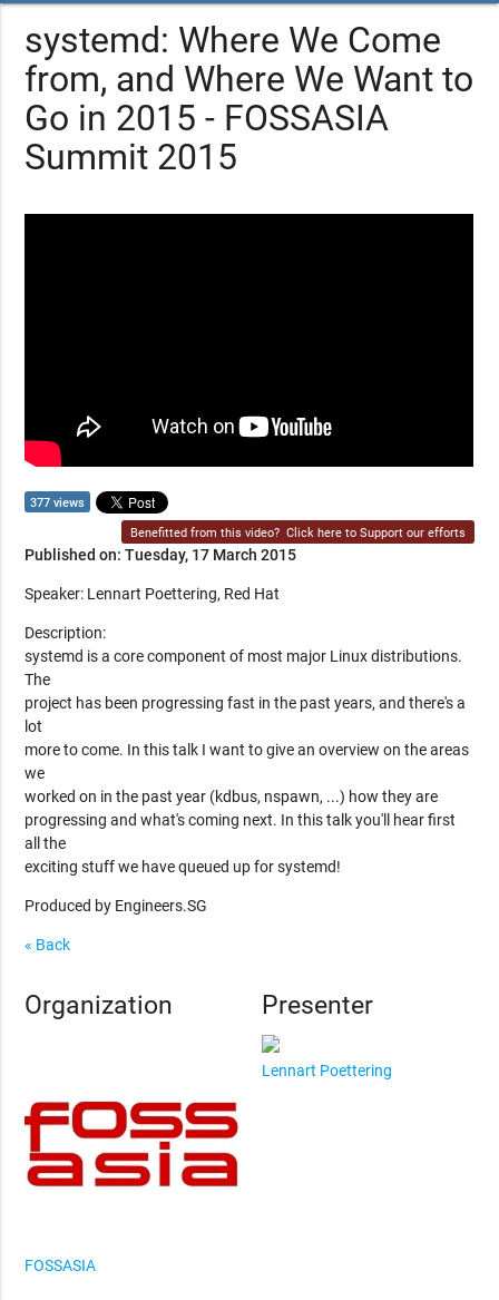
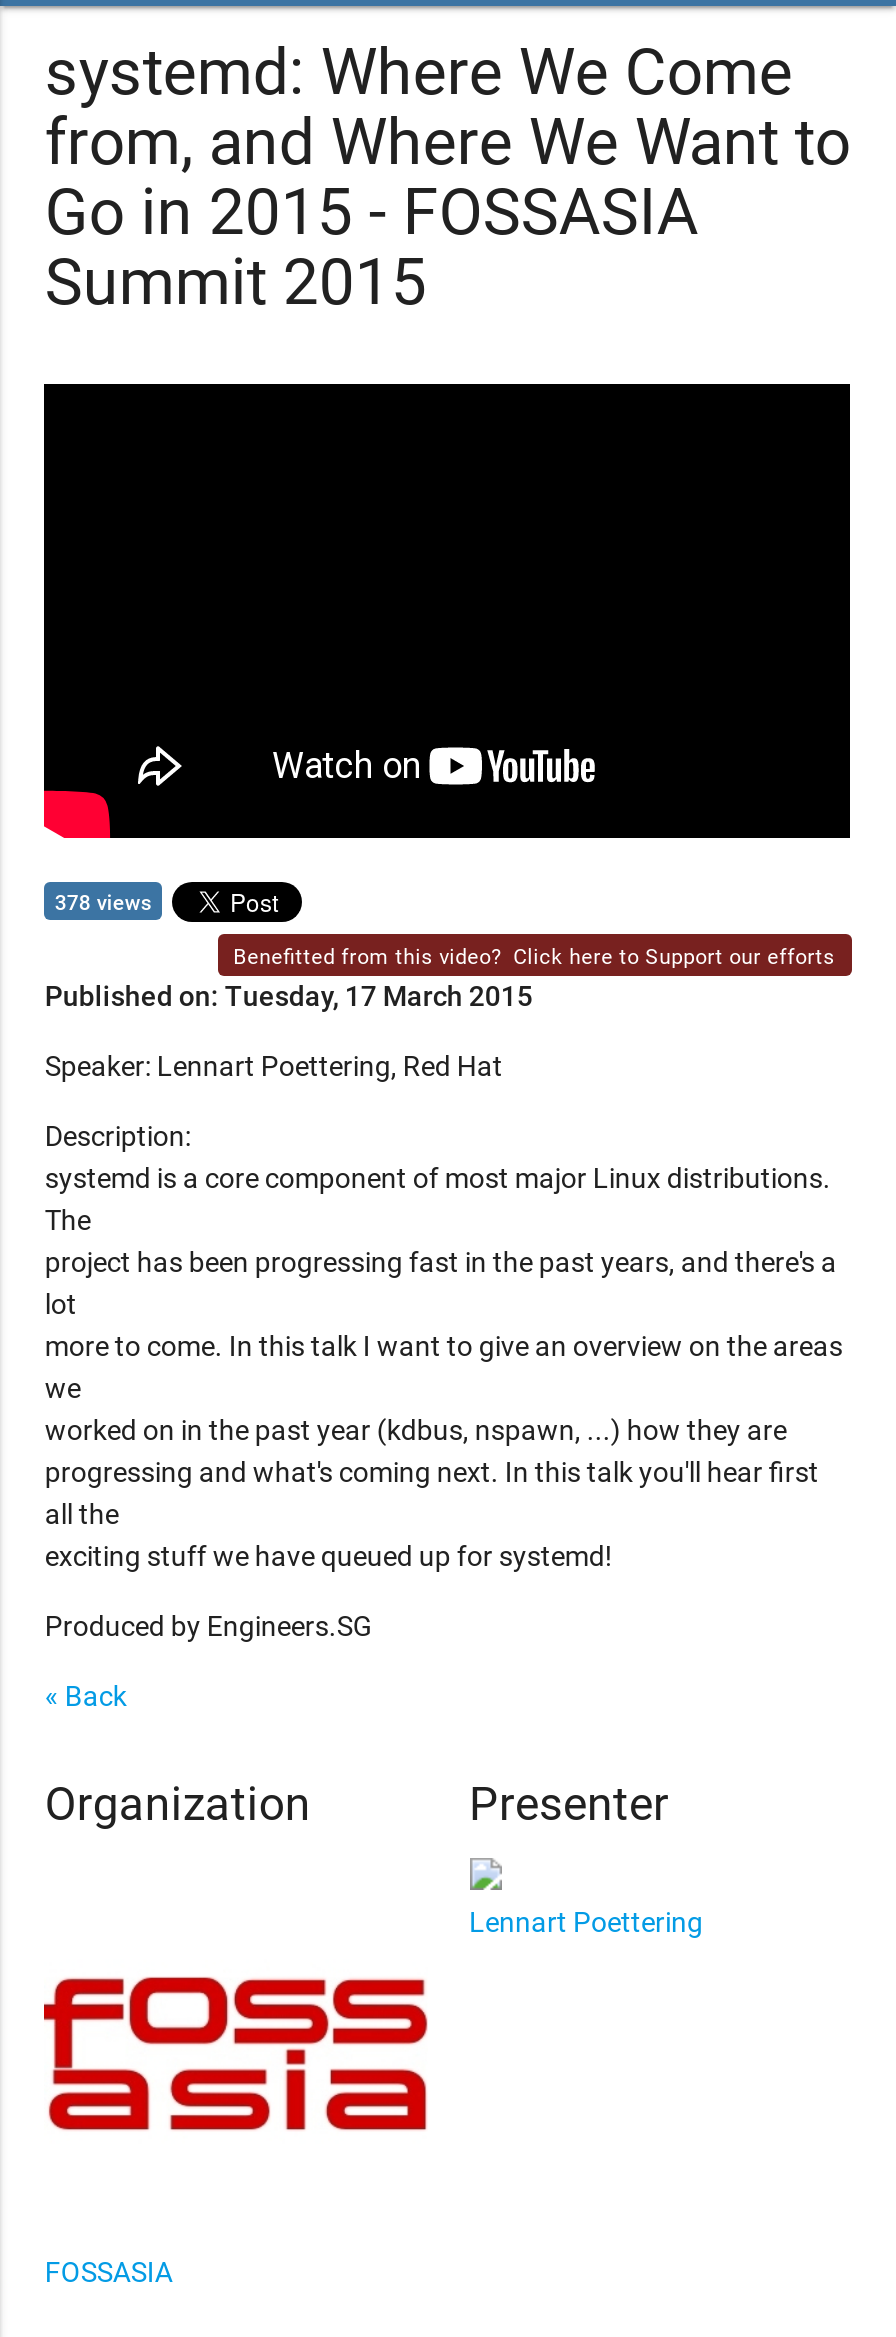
[31,495,85,510] 377 views -> [55,889,153,915] 378 views

